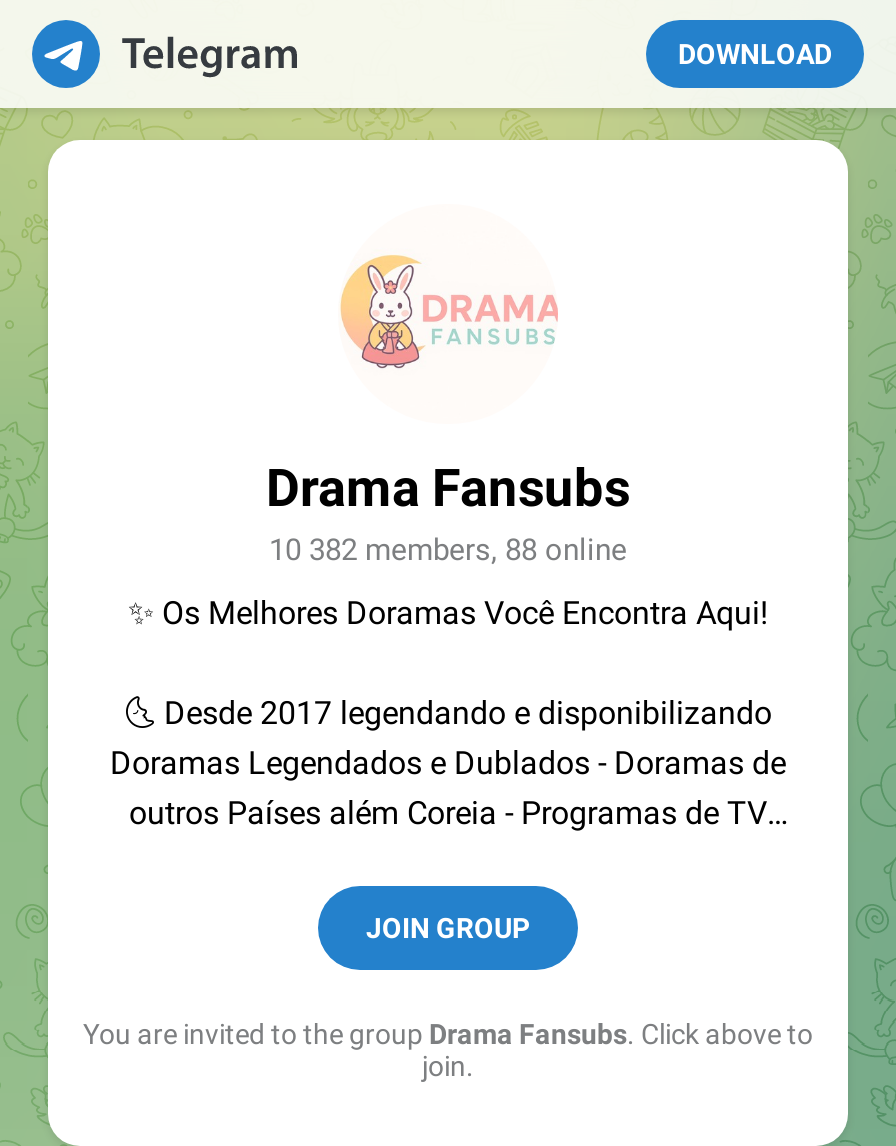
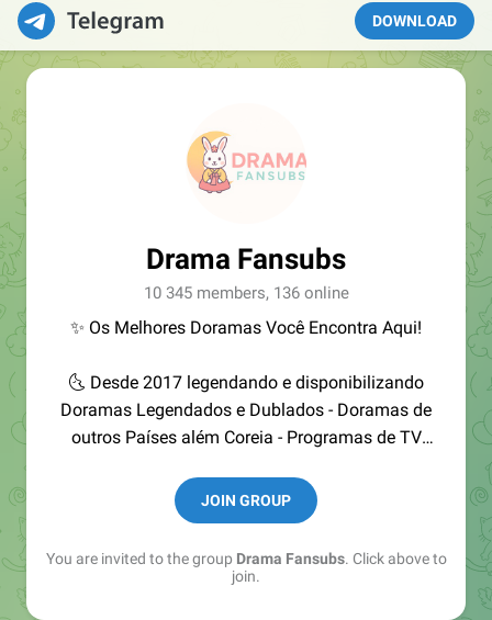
[269,532,627,568] 10 382 members, 88 online -> [143,283,349,303] 10 345 members, 136 online

